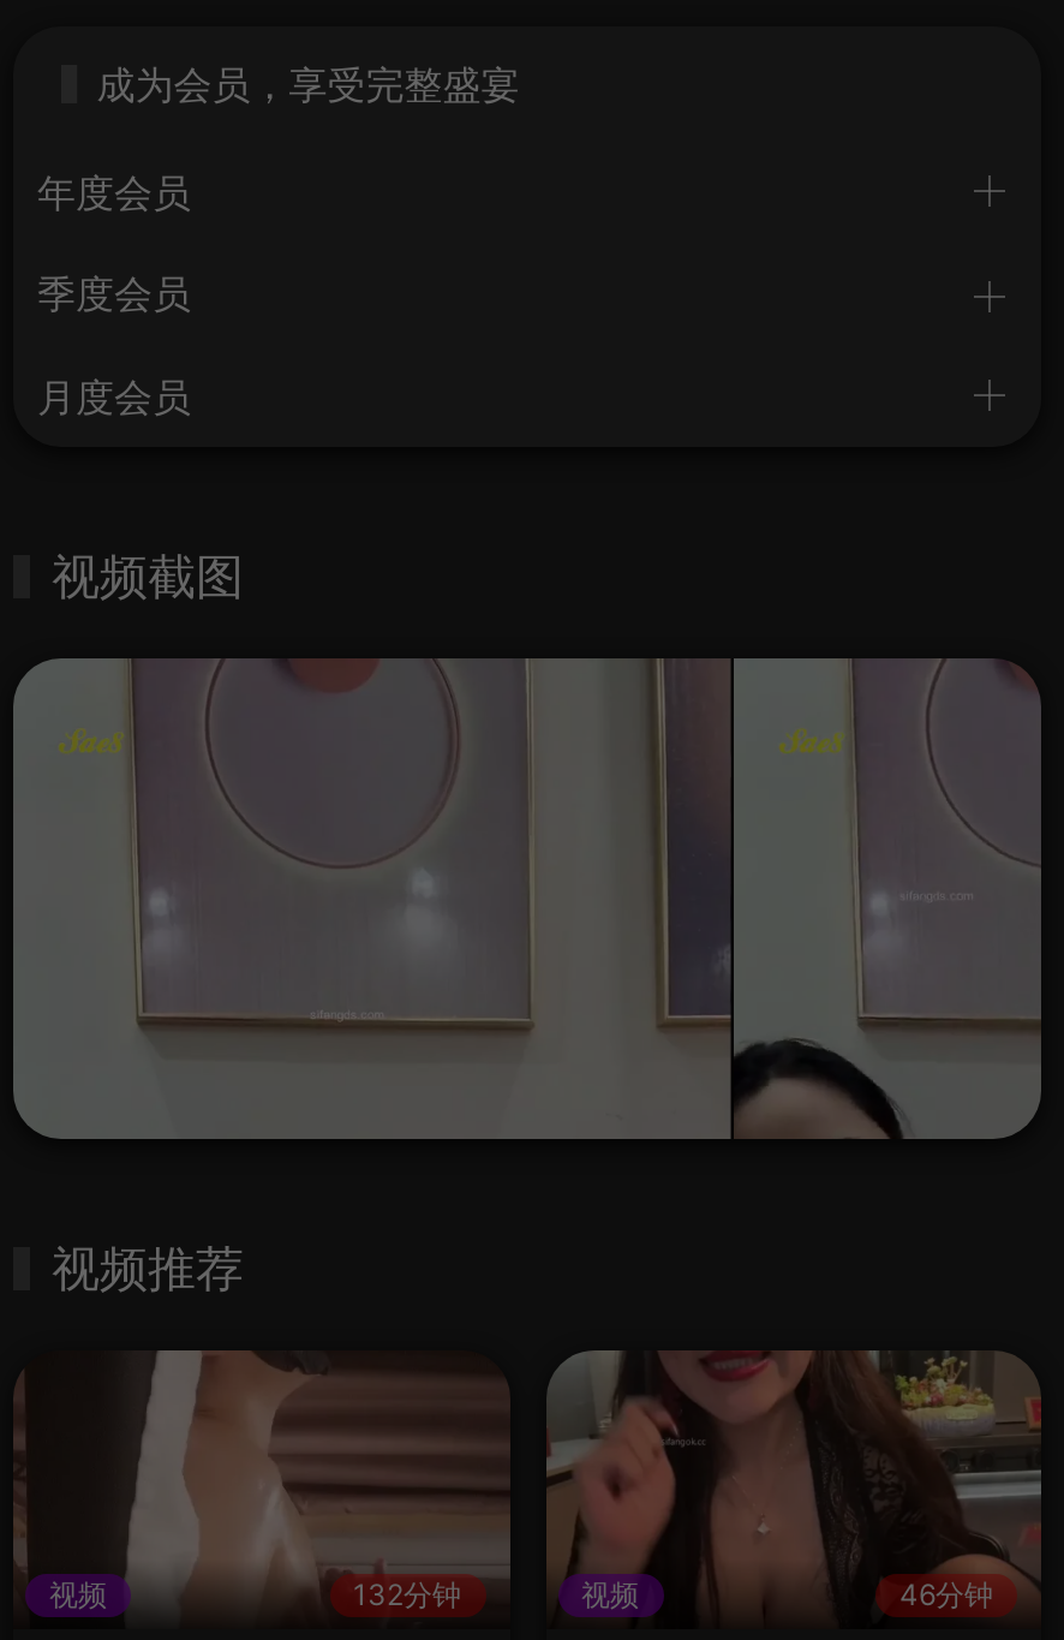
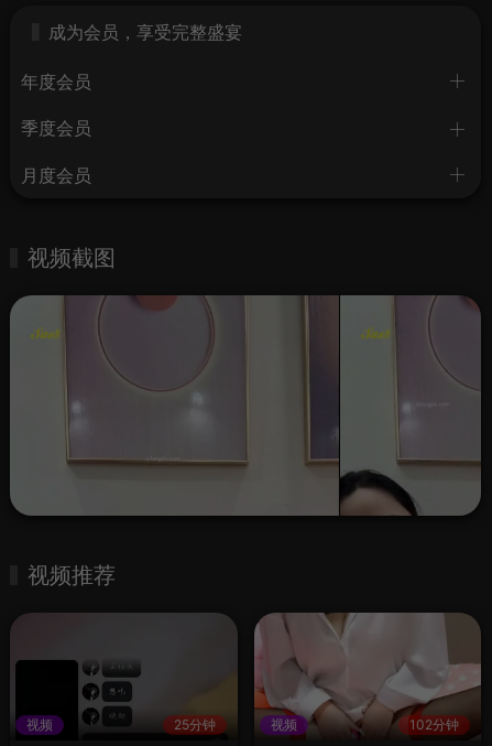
[13,1350,510,1627] [image] | 132分钟 -> [10,613,238,740] [image] | 25分钟
[544,1348,1044,1627] [image] | 46分钟 -> [253,612,482,739] [image] | 102分钟

